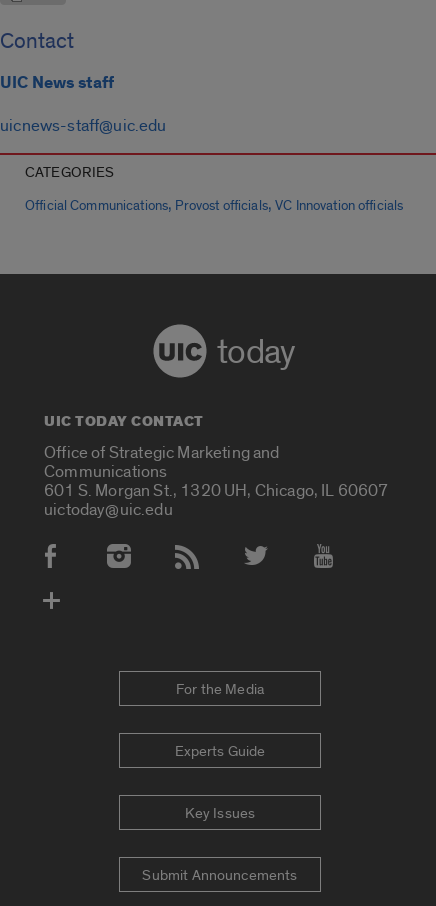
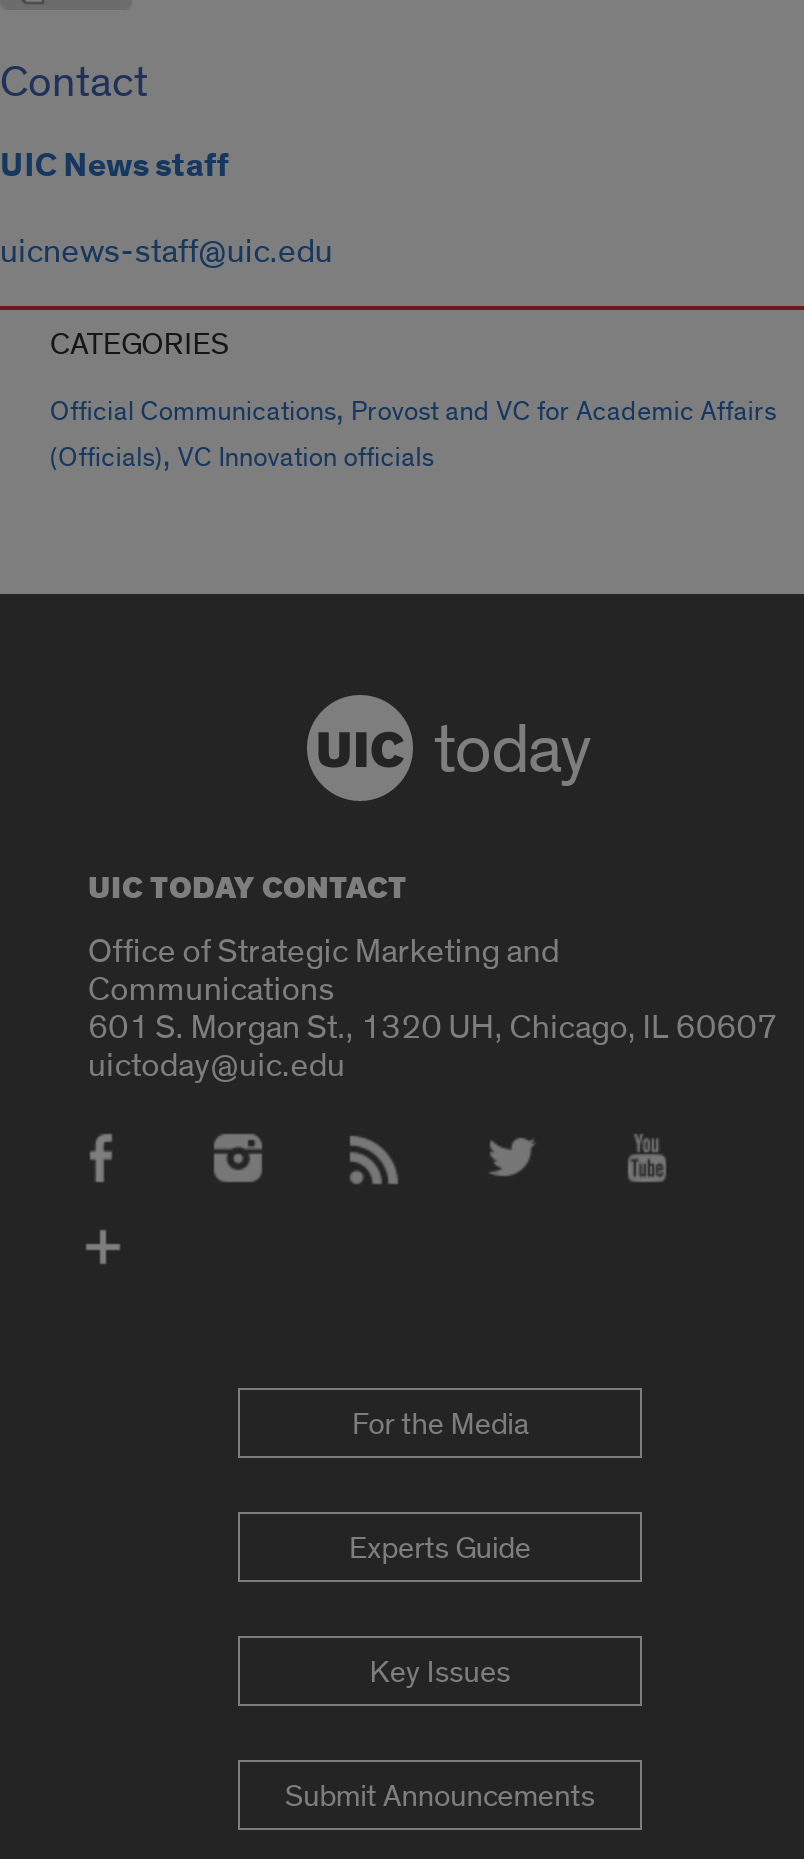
[25,194,403,215] Official Communications, Provost officials, VC Innovation officials -> [50,388,776,476] Official Communications, Provost and VC for Academic Affairs | (Officials), VC Innovation officials

